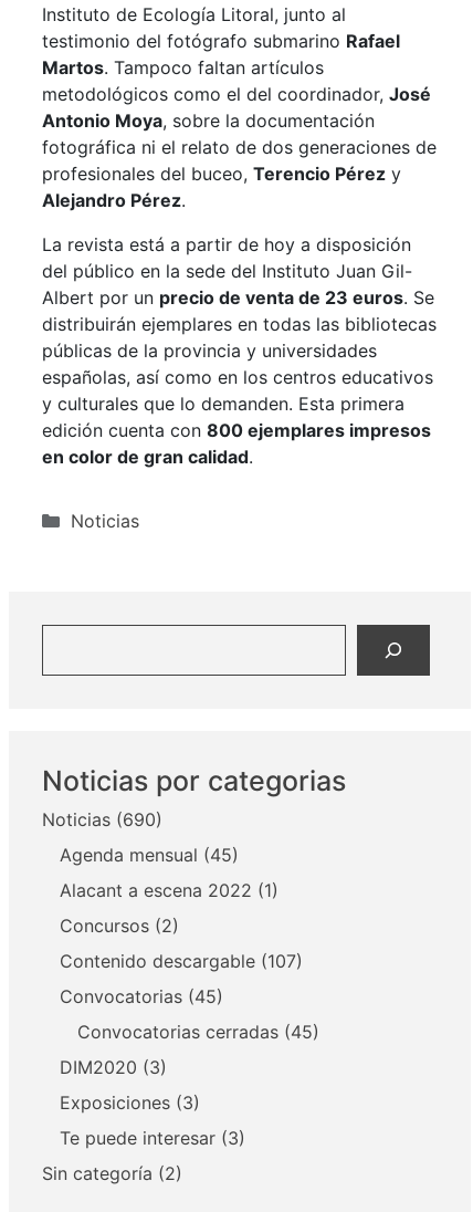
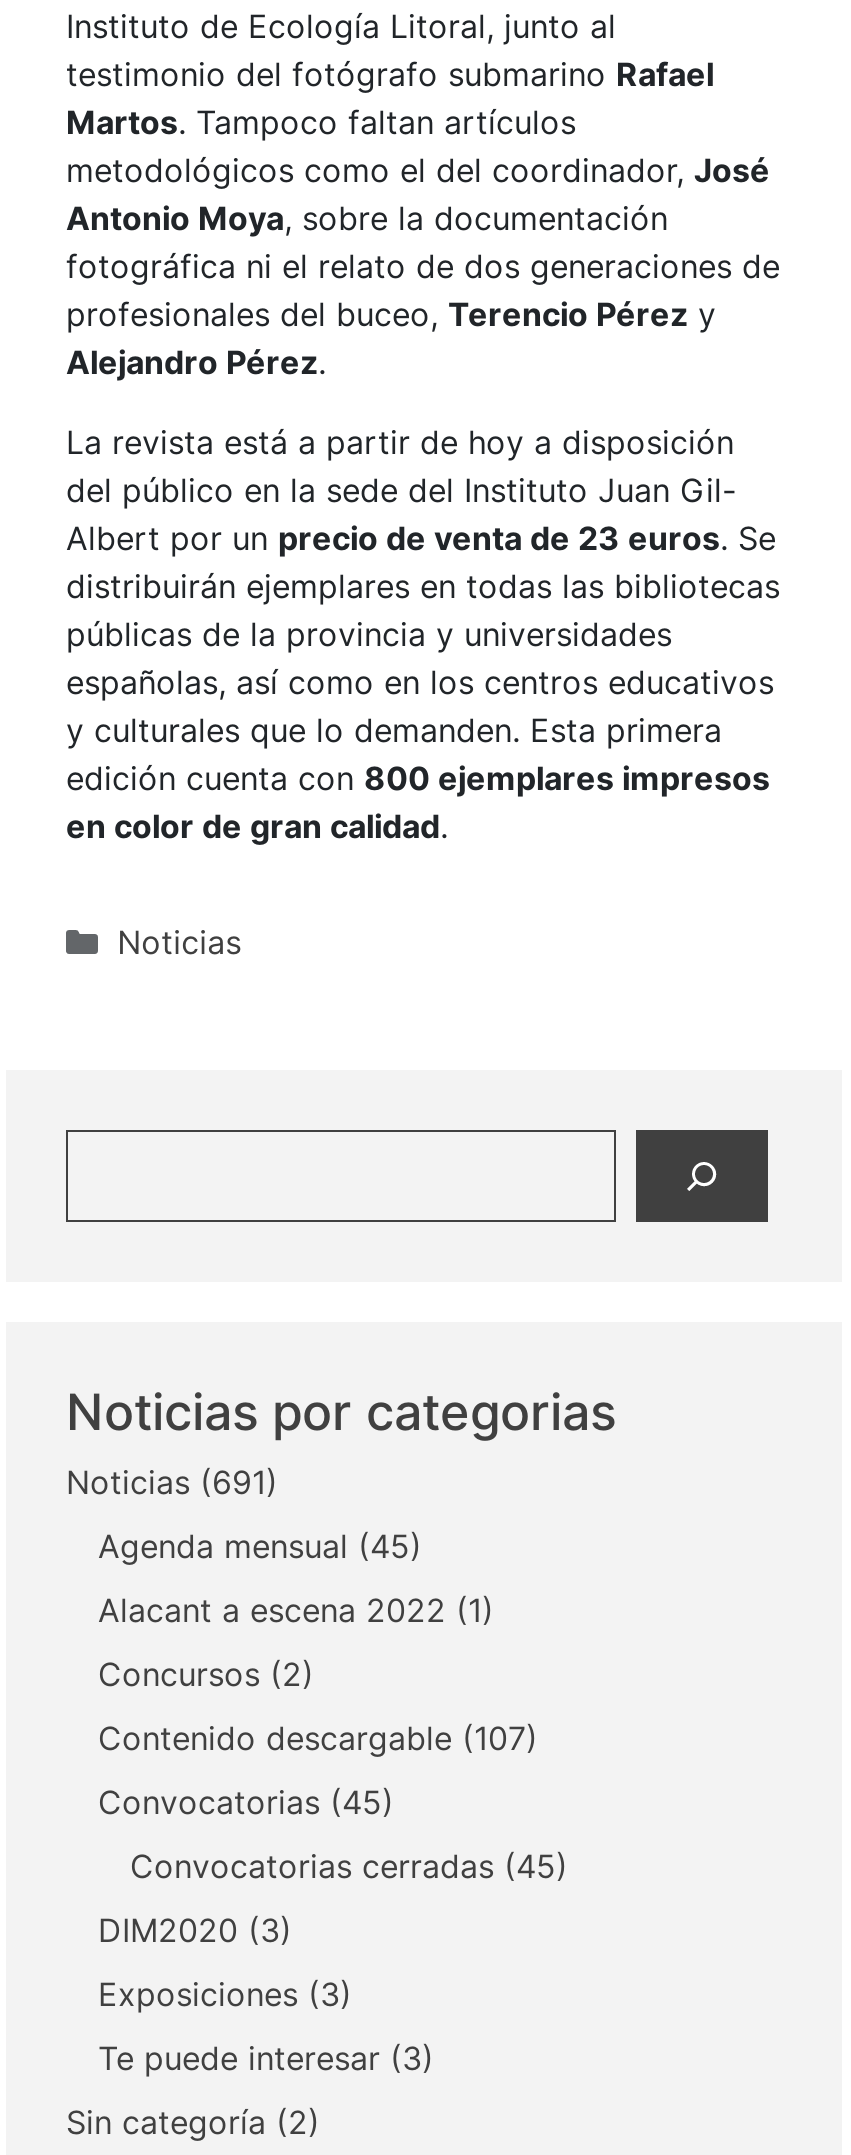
[42,808,162,830] Noticias (690) -> [66,1462,278,1502] Noticias (691)

